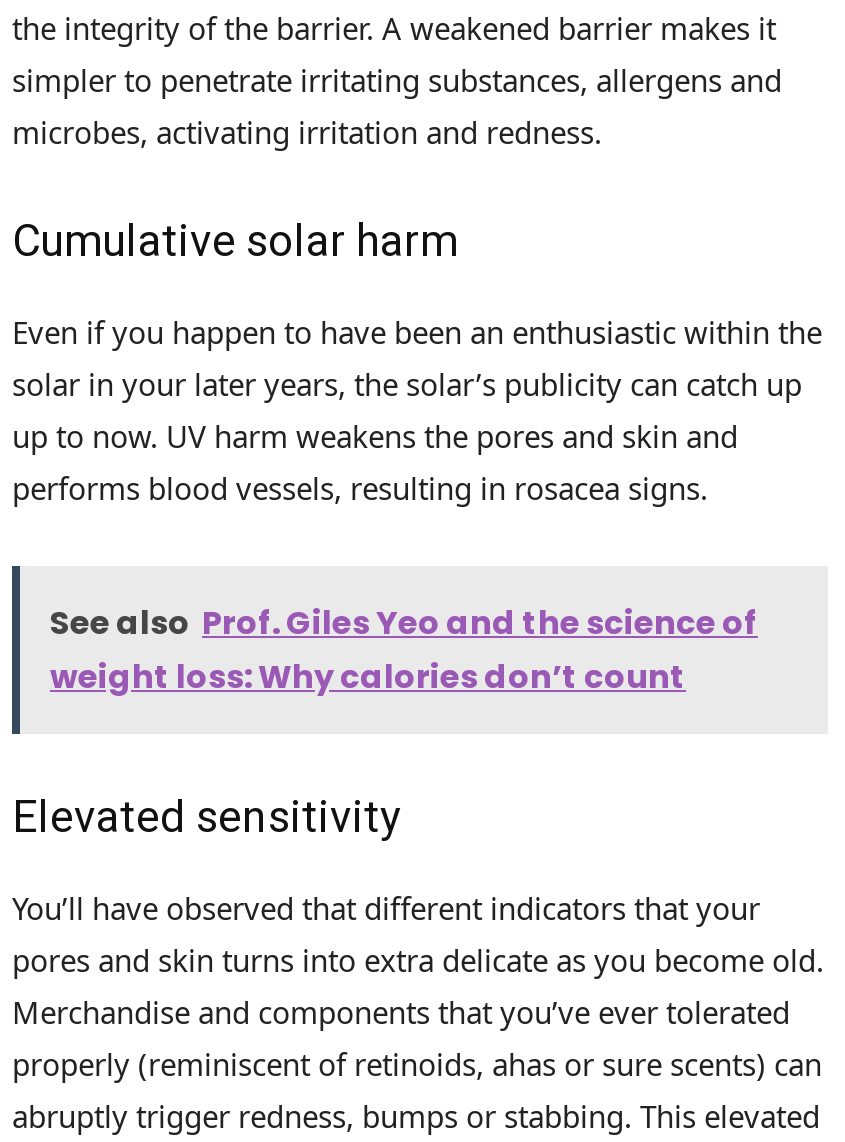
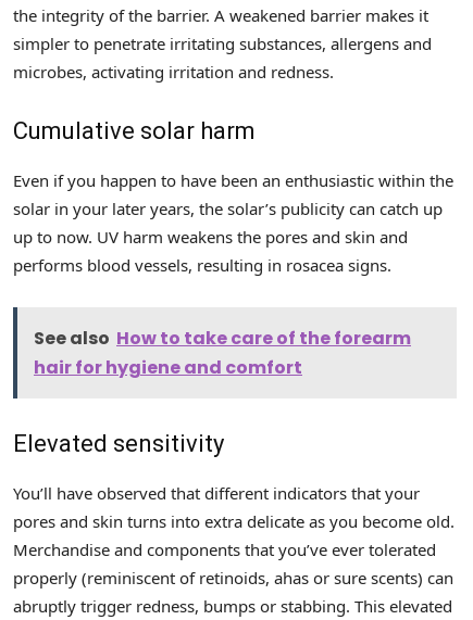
[50,600,758,700] See also Prof. Giles Yeo and the science of | weight loss: Why calories don’t count -> [34,326,411,380] See also How to take care of the forearm | hair for hygiene and comfort

